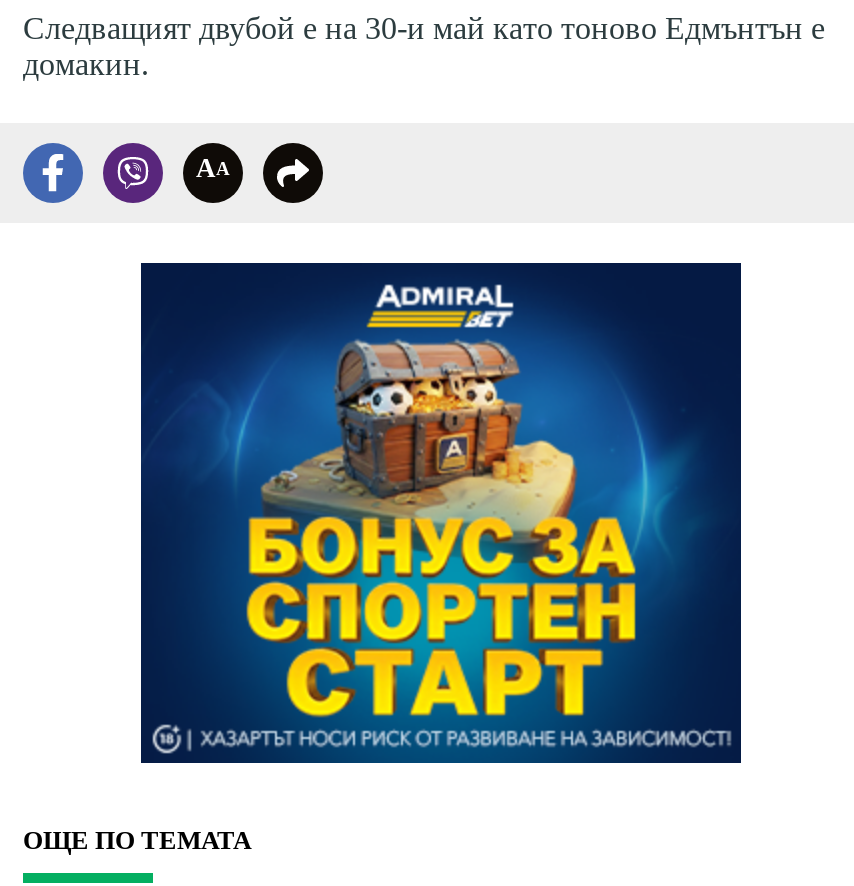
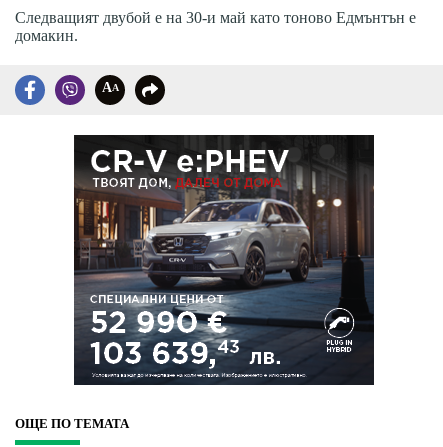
[141,263,741,763] [image] -> [74,135,375,385] [image]

